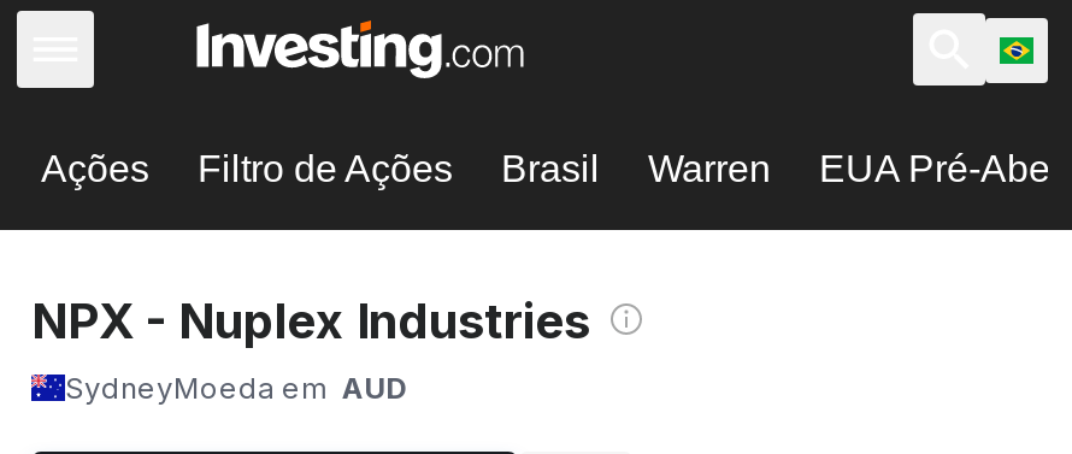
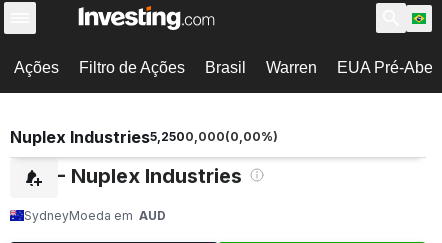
none -> [10,127,278,147] Nuplex Industries5,2500,000(0,00%)

